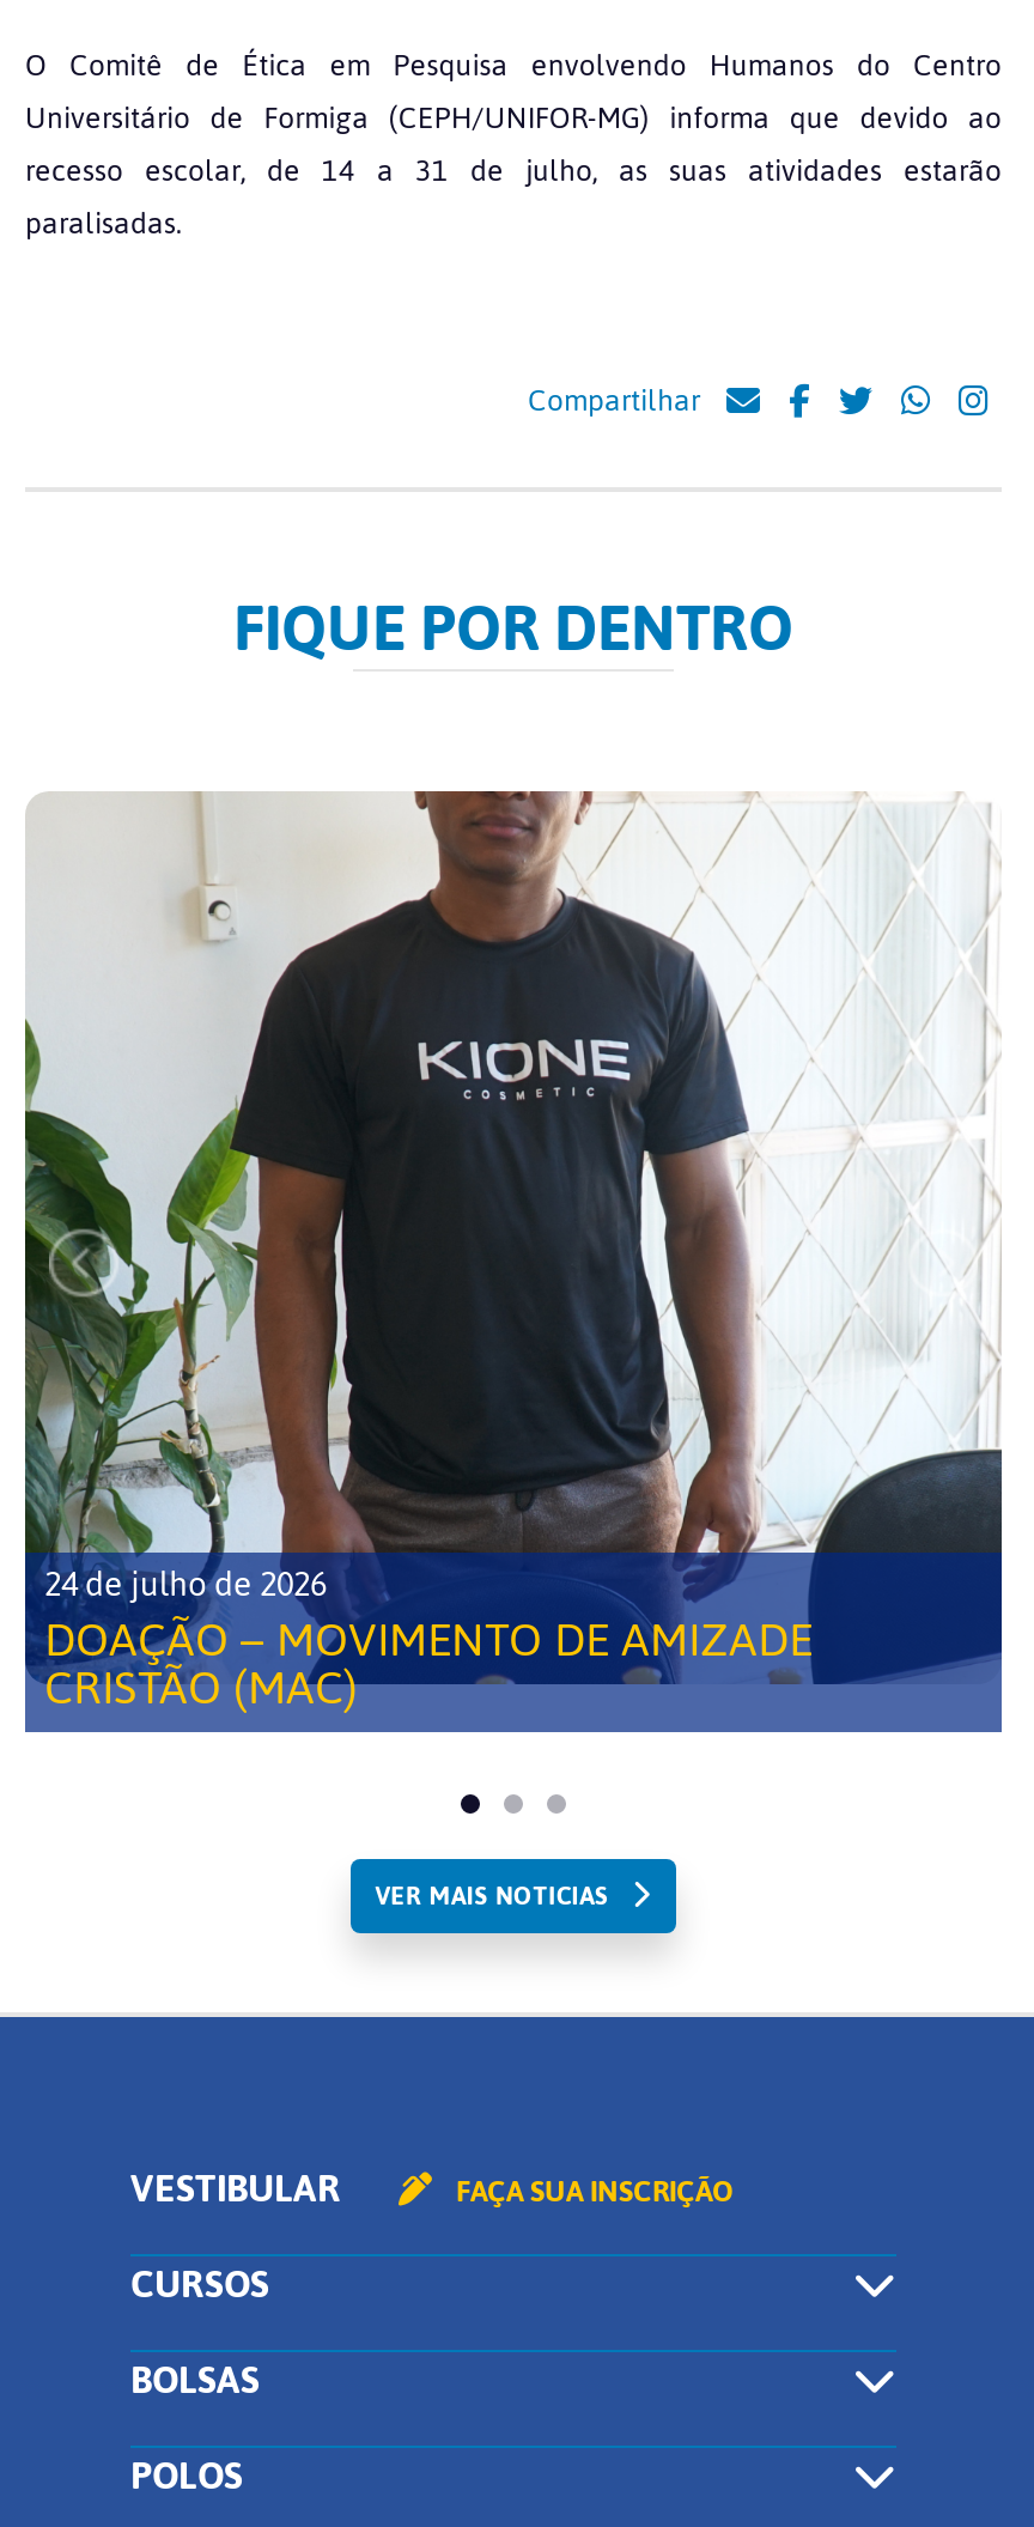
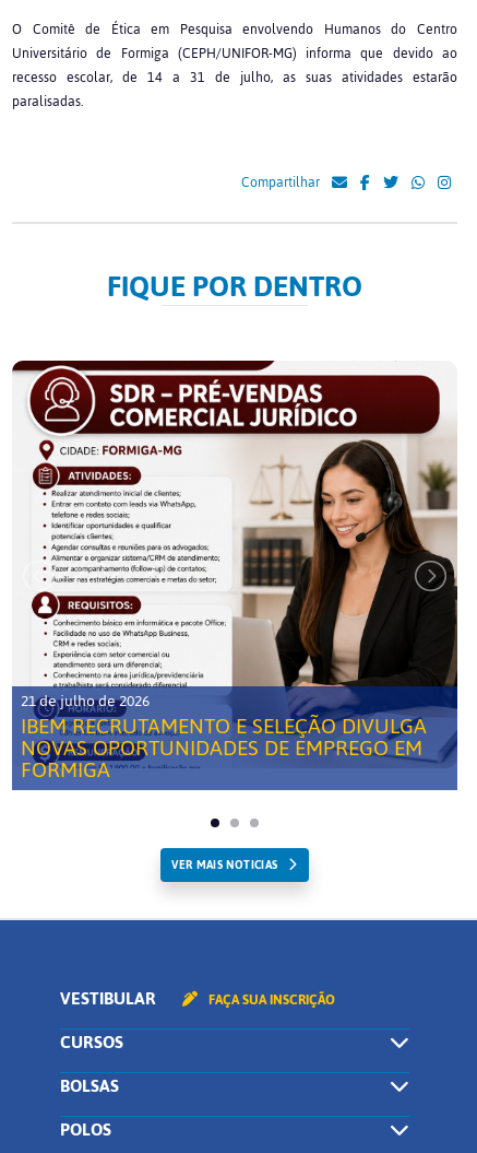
[23,789,1002,1732] [image] | 24 de julho de 2026 | DOAÇÃO – MOVIMENTO DE AMIZADE | CRISTÃO (MAC) -> [12,360,458,790] [image] | 21 de julho de 2026 | IBEM RECRUTAMENTO E SELEÇÃO DIVULGA | NOVAS OPORTUNIDADES DE EMPREGO EM | FORMIGA

